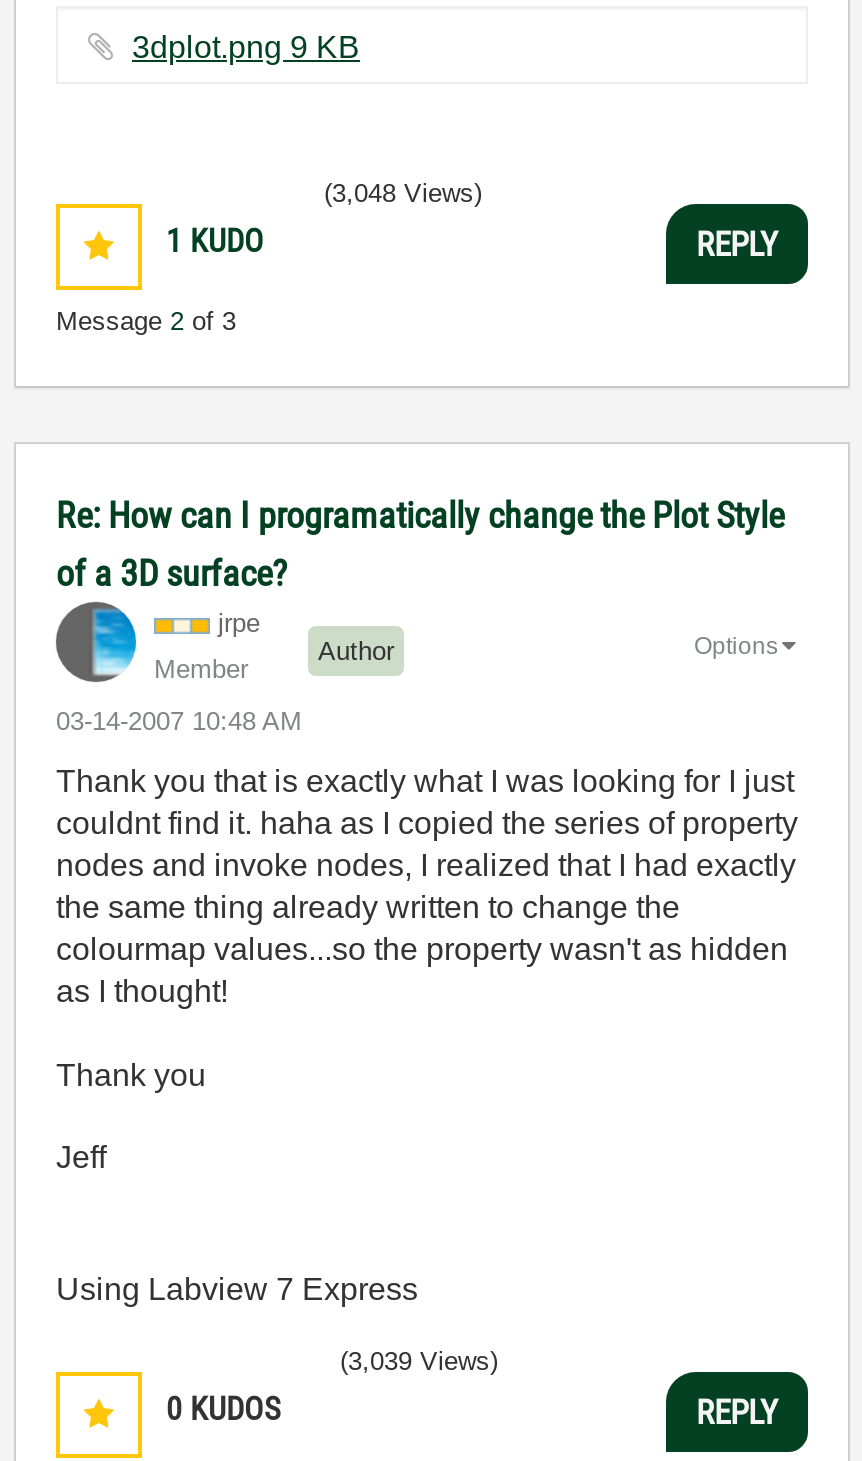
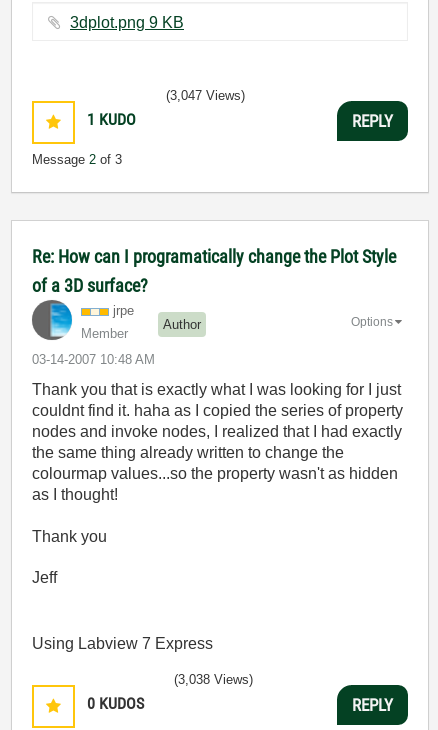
[324,178,482,208] (3,048 Views) -> [166,88,245,103] (3,047 Views)
[340,1346,498,1376] (3,039 Views) -> [174,672,253,687] (3,038 Views)

